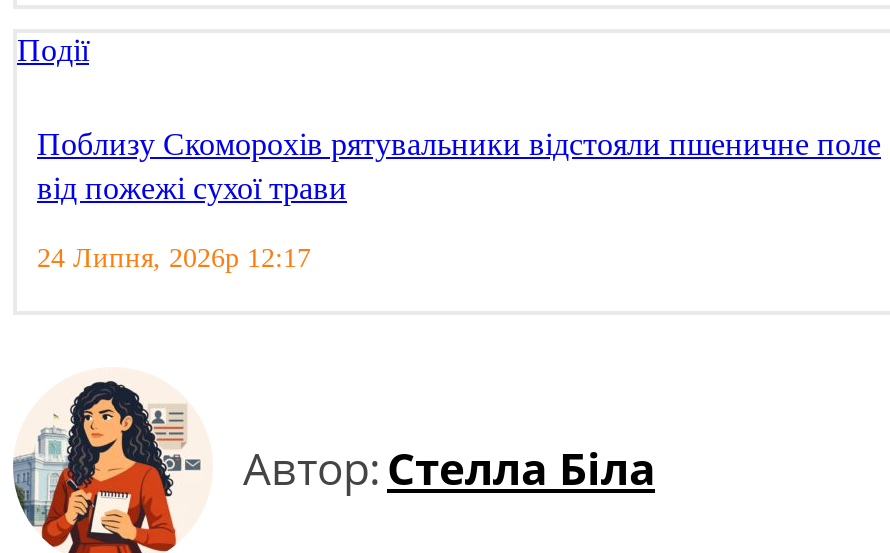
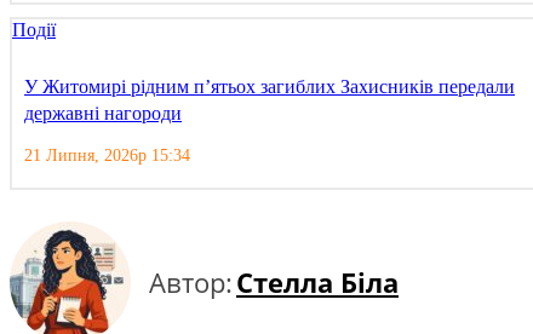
[37,126,881,204] Поблизу Скоморохів рятувальники відстояли пшеничне поле | від пожежі сухої трави -> [24,76,515,123] У Житомирі рідним п’ятьох загиблих Захисників передали | державні нагороди
[37,242,311,272] 24 Липня, 2026р 12:17 -> [24,146,190,164] 21 Липня, 2026р 15:34

